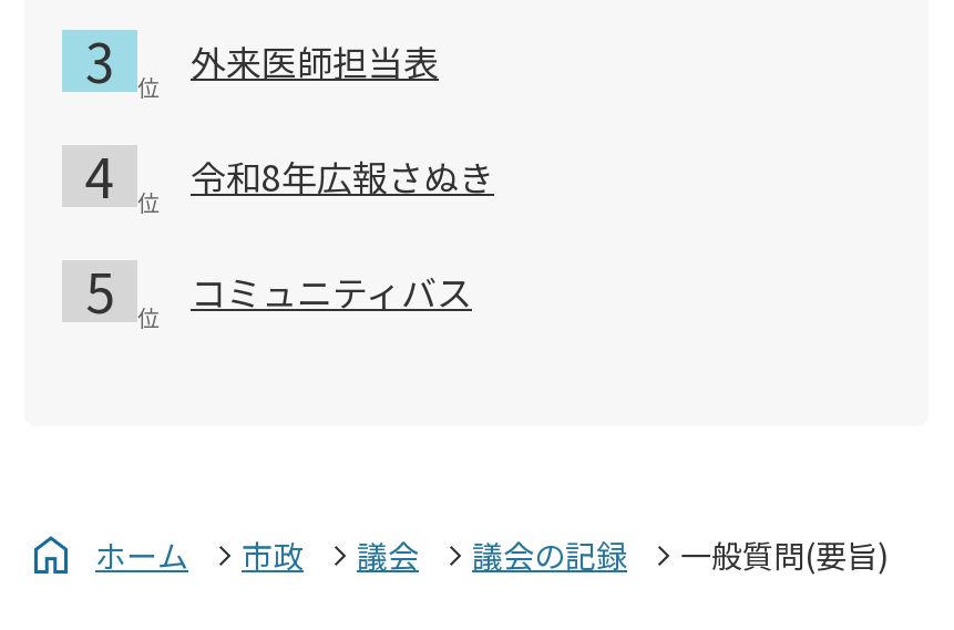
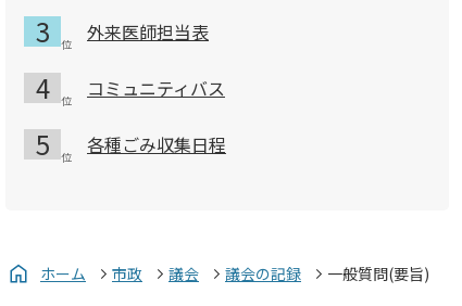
[191,148,494,202] 令和8年広報さぬき -> none
moved [191,264,472,317] -> [87,74,225,100]: コミュニティバス
none -> [87,131,226,157] 各種ごみ収集日程

